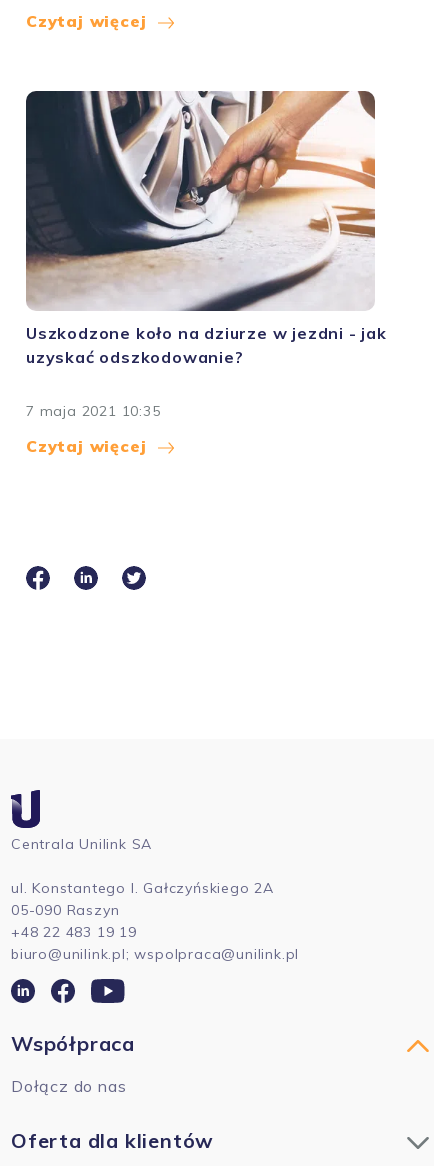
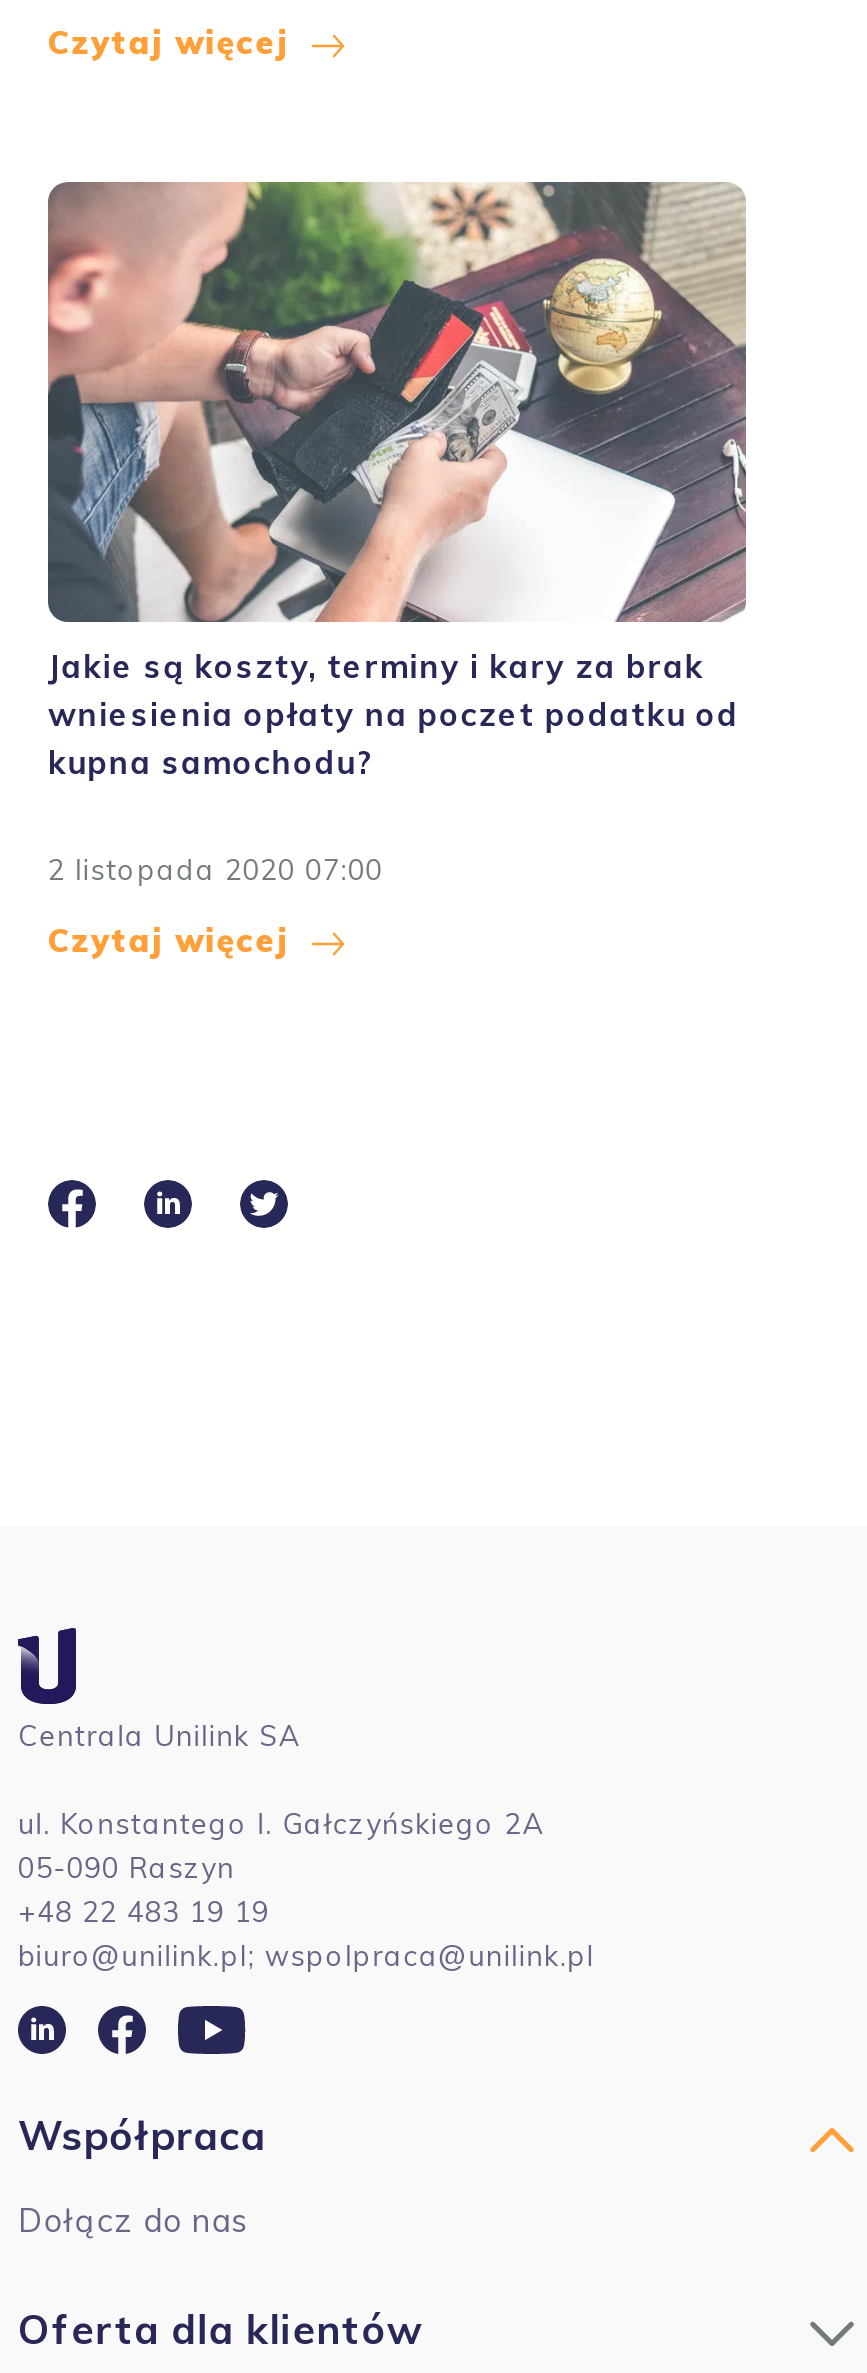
[25,90,387,367] [image] | Uszkodzone koło na dziurze w jezdni - jak | uzyskać odszkodowanie? -> [46,180,748,782] [image] | Jakie są koszty, terminy i kary za brak | wniesienia opłaty na poczet podatku od | kupna samochodu?
[26,402,161,420] 7 maja 2021 10:35 -> [48,852,383,888] 2 listopada 2020 07:00

